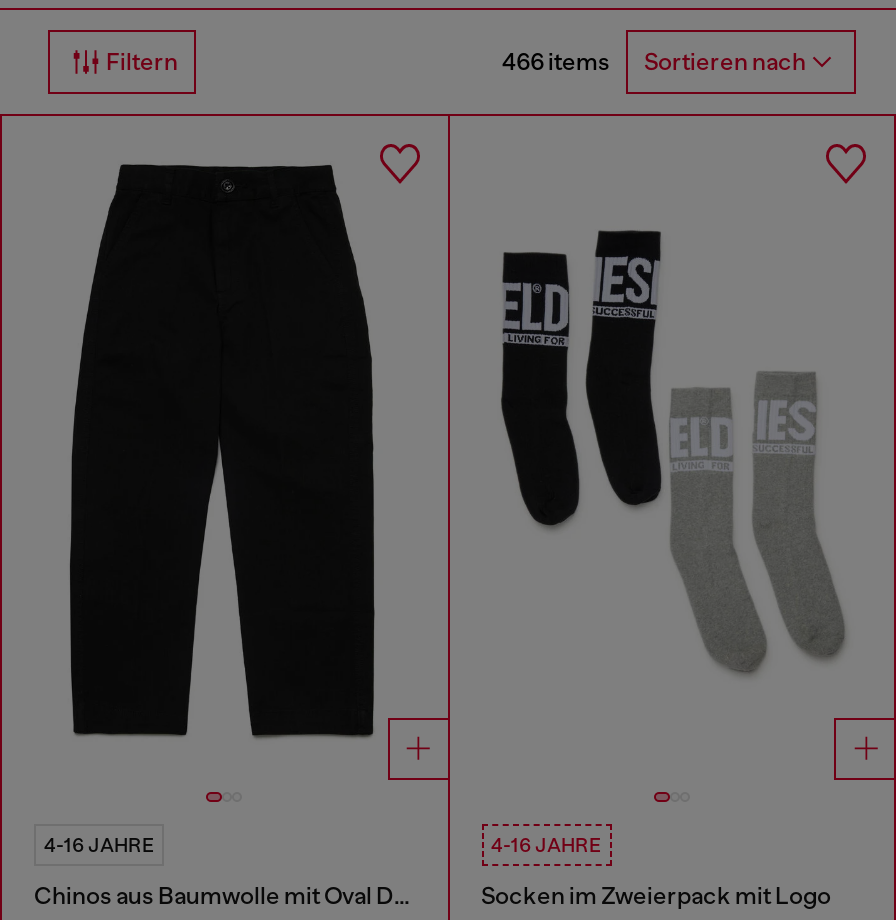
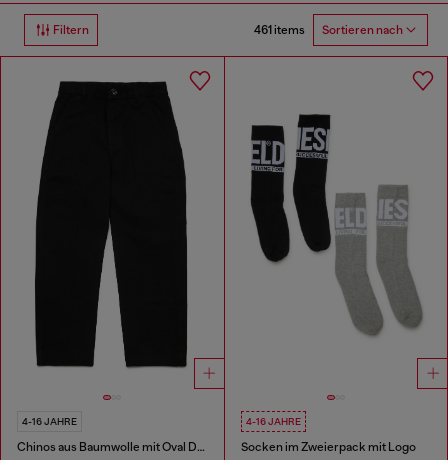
[502,48,806,77] 466 items Sortieren nach -> [254,23,403,37] 461 items Sortieren nach

